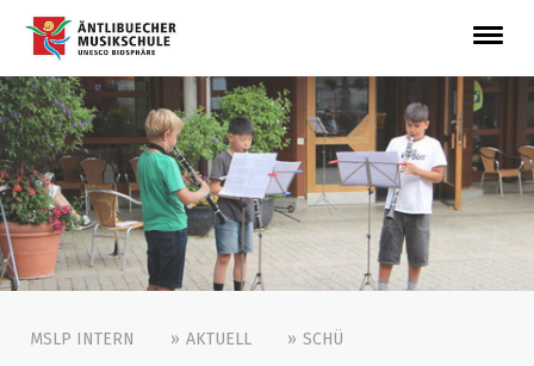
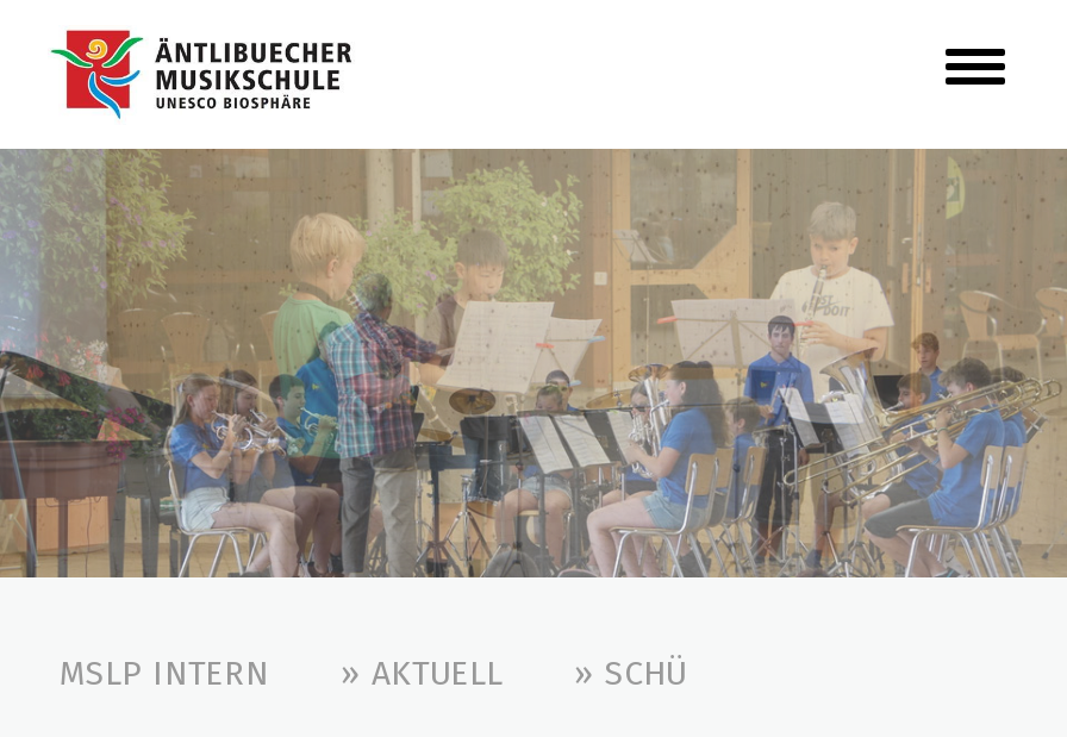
[4,75,530,291] [image] -> [7,146,1060,577] [image]

